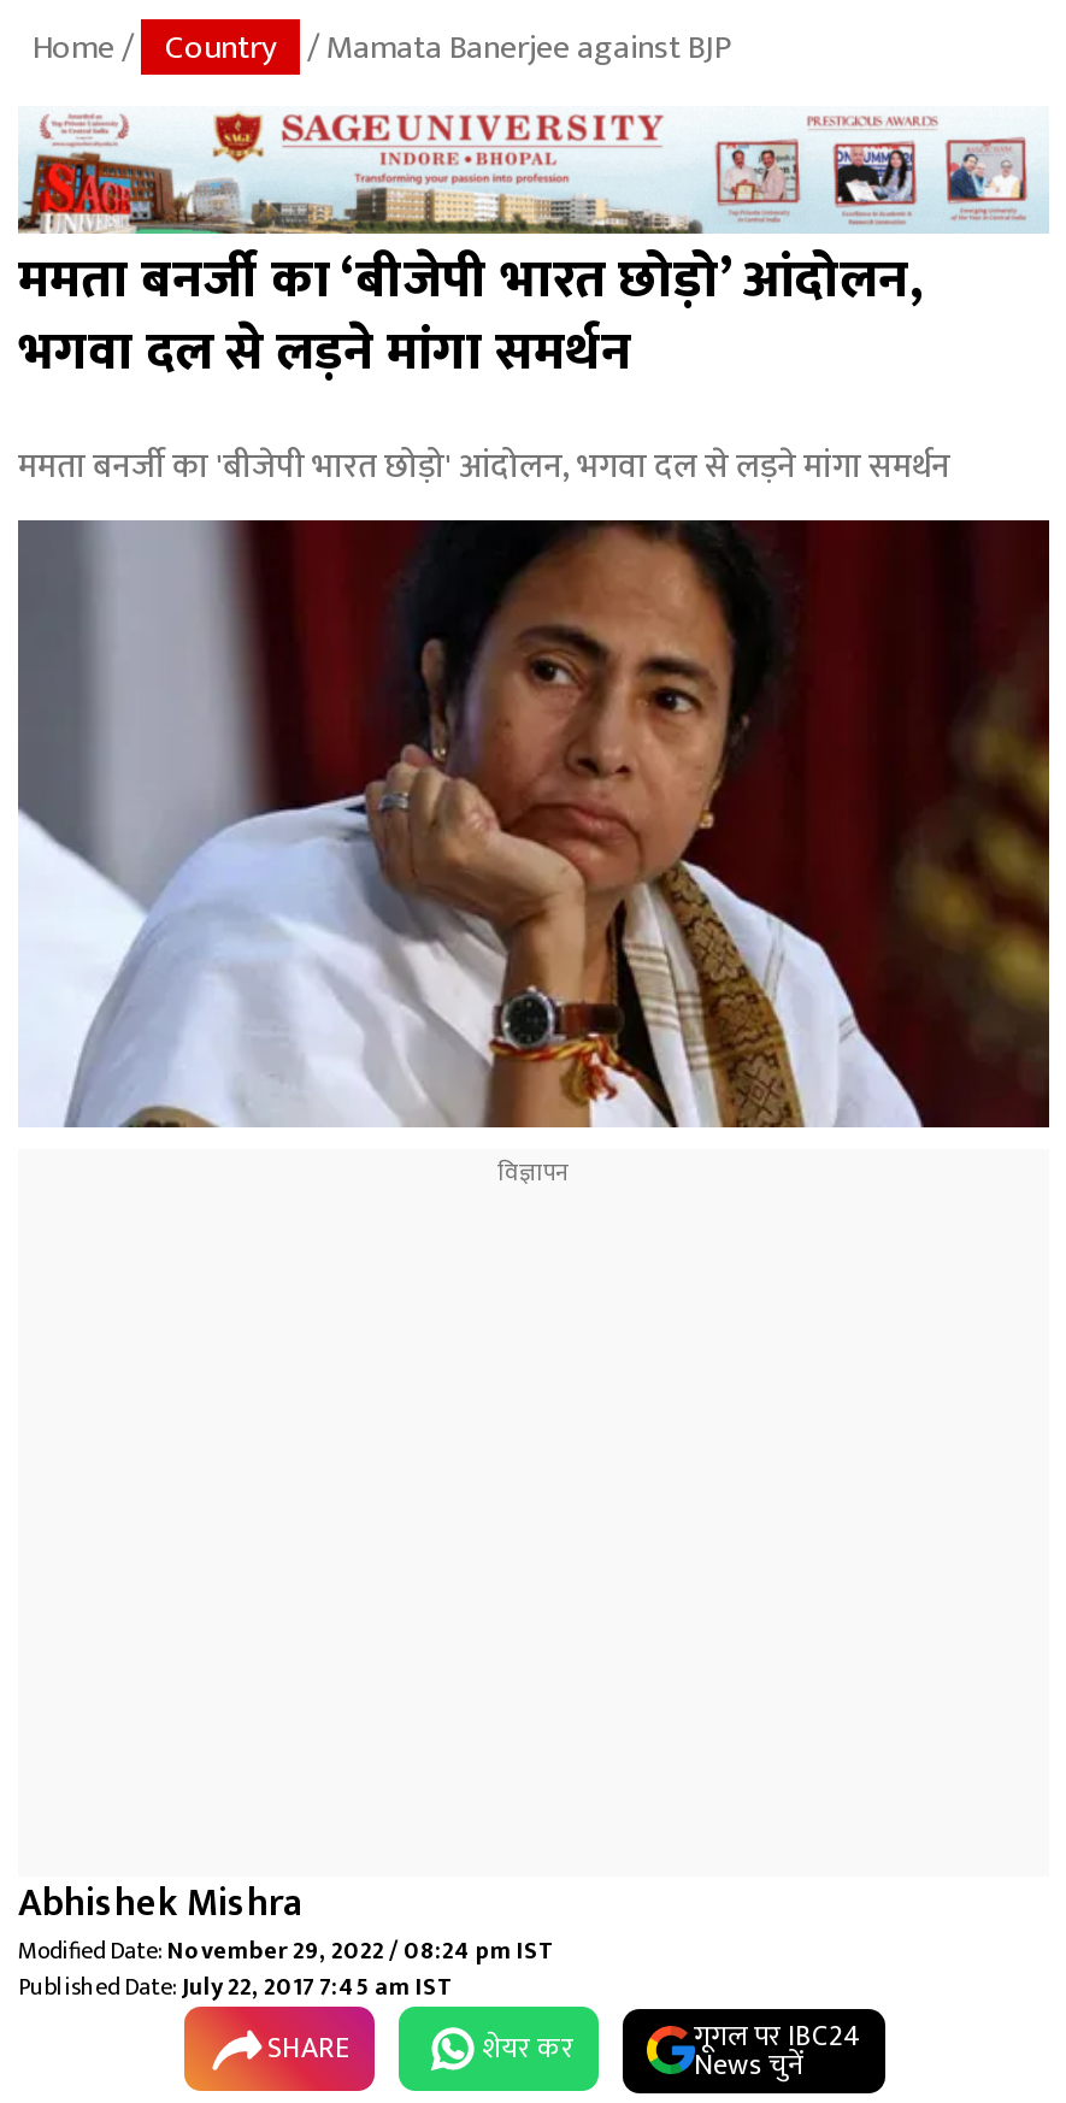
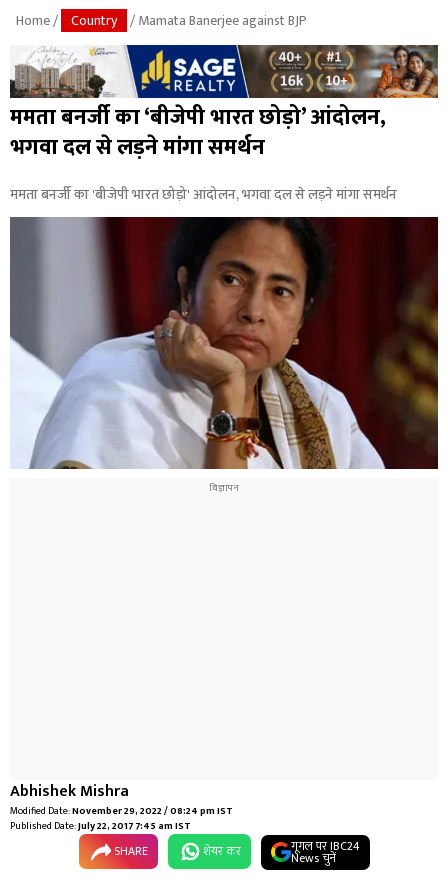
[18,106,1049,234] [image] -> [9,44,439,99] [image]

